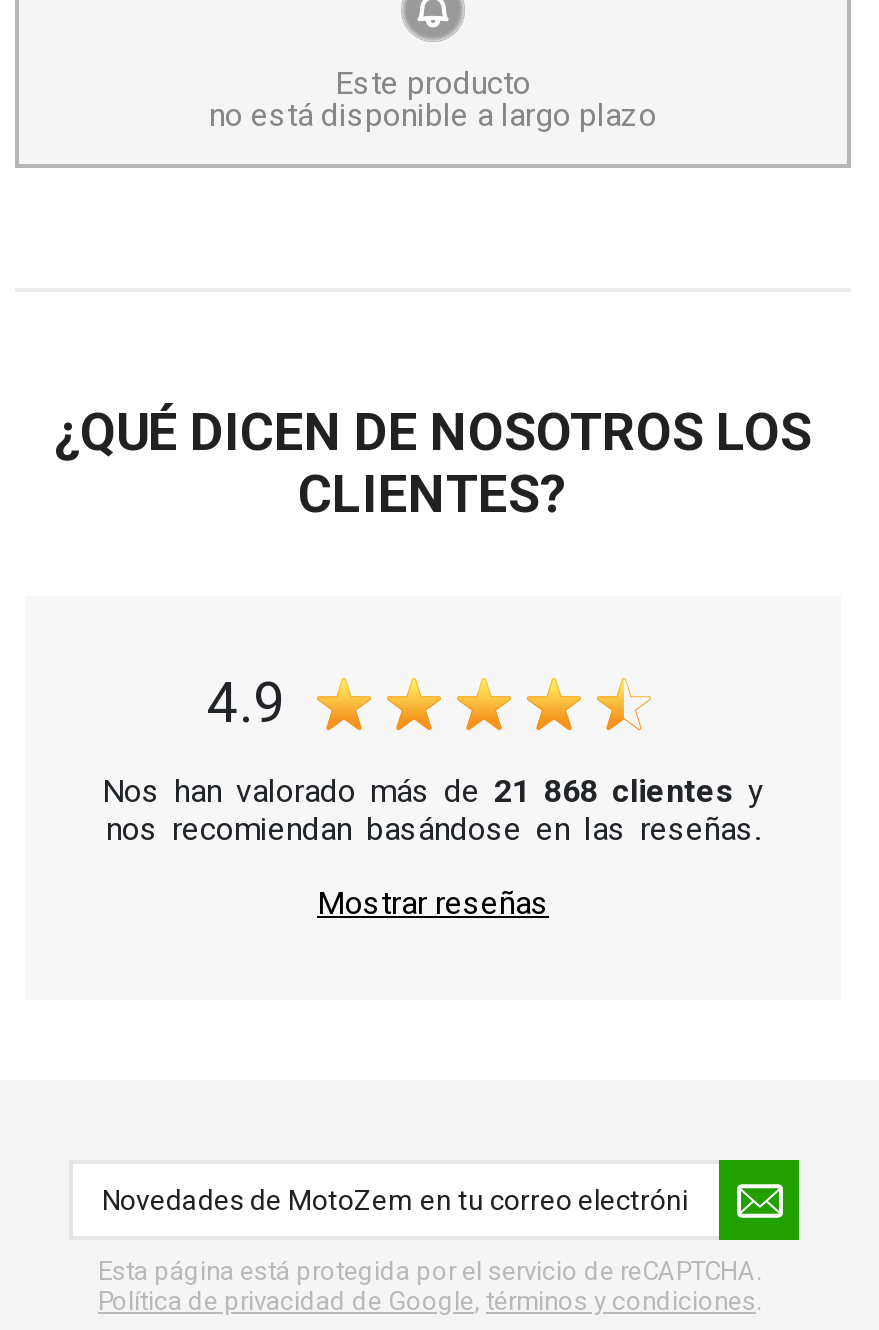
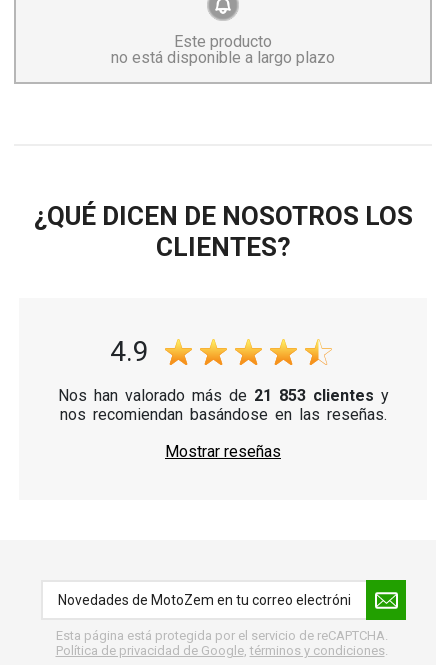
[102,772,764,810] Nos han valorado más de 21 868 clientes y -> [57,386,388,405] Nos han valorado más de 21 853 clientes y

